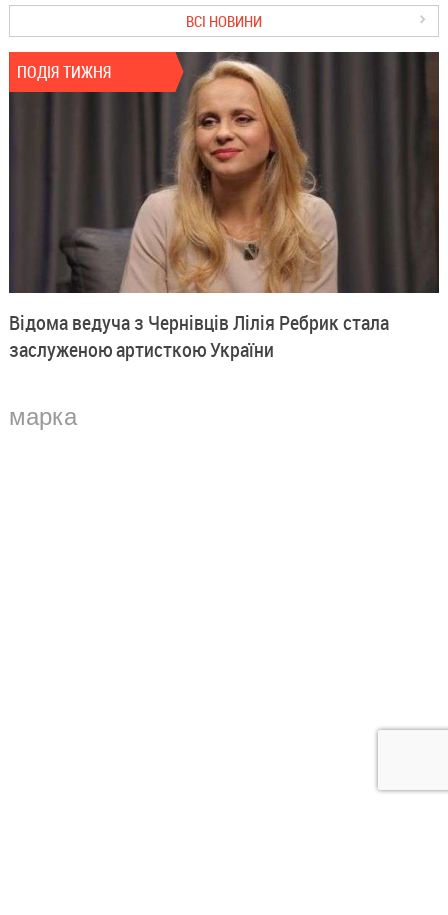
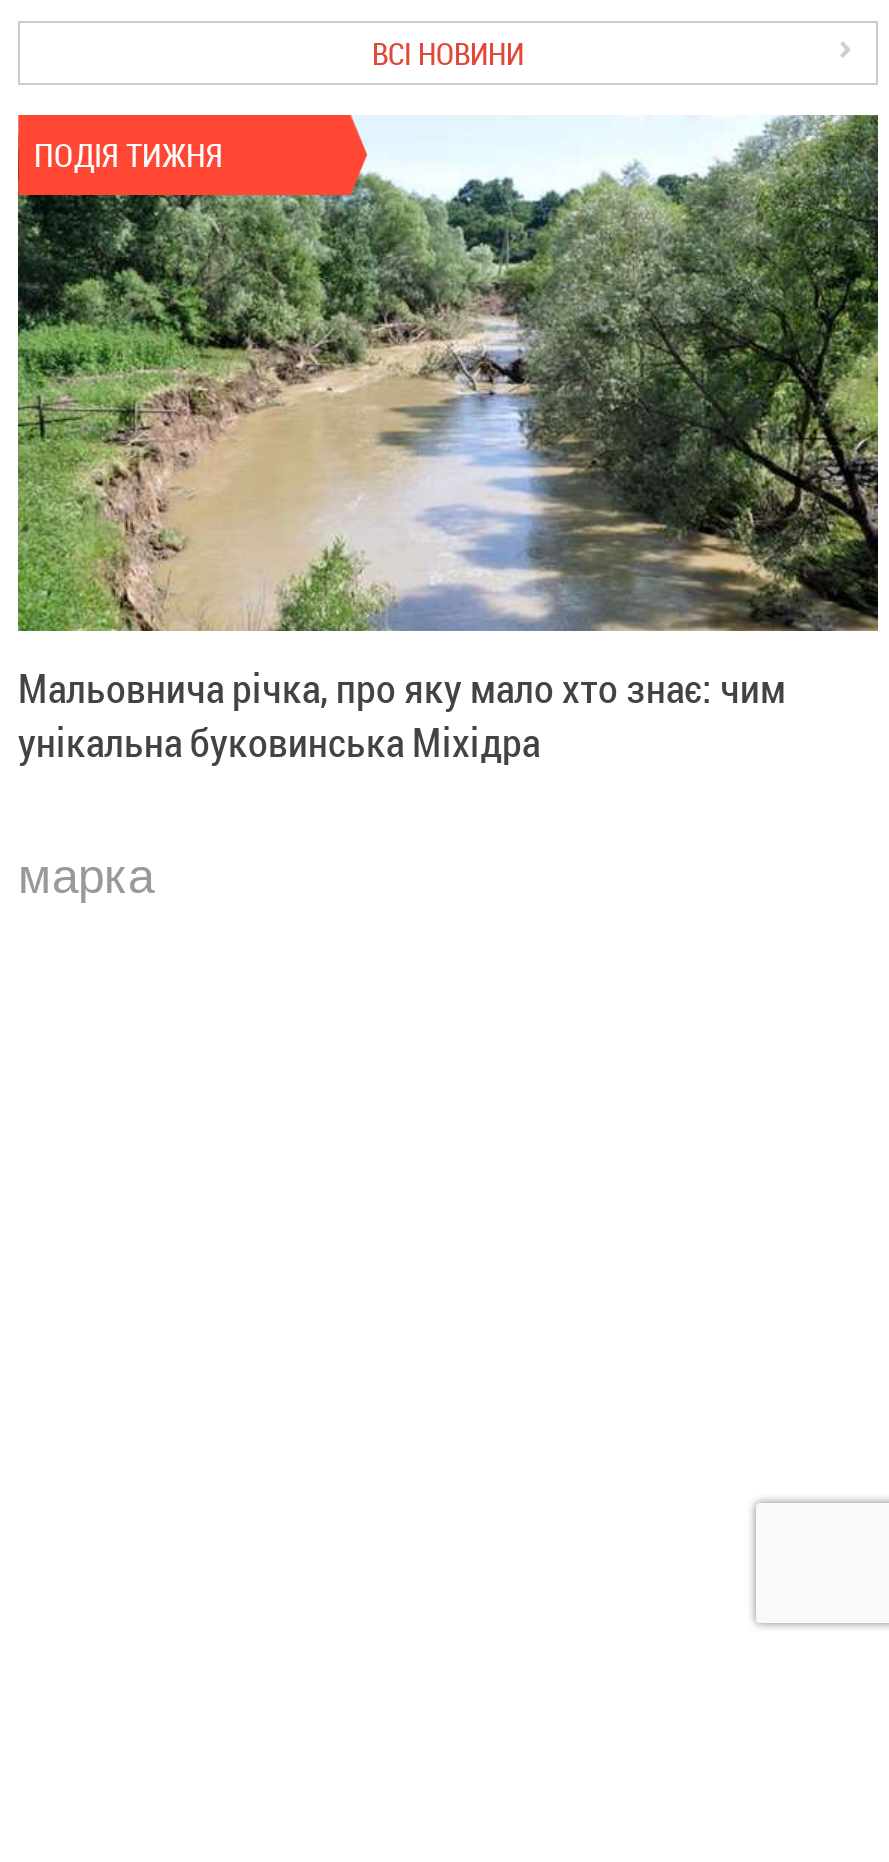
[8,51,440,363] [image] | Відома ведуча з Чернівців Лілія Ребрик стала | заслуженою артисткою України -> [16,115,880,768] [image] | Мальовнича річка, про яку мало хто знає: чим | унікальна буковинська Міхідра

